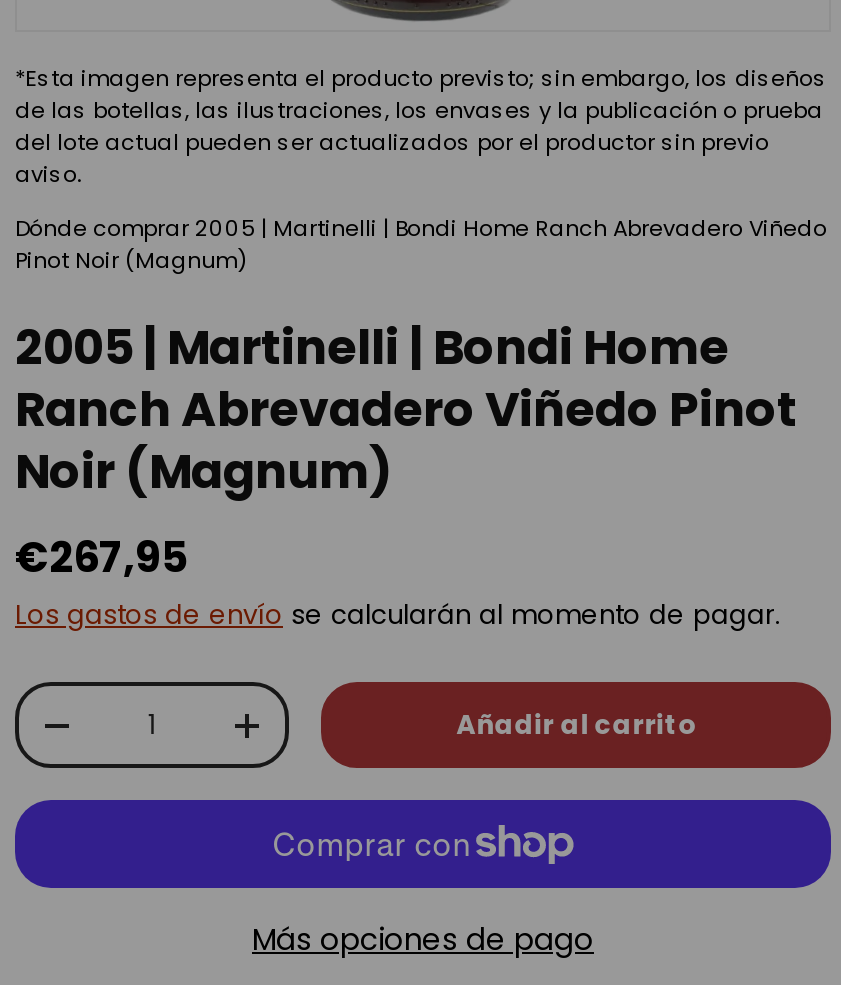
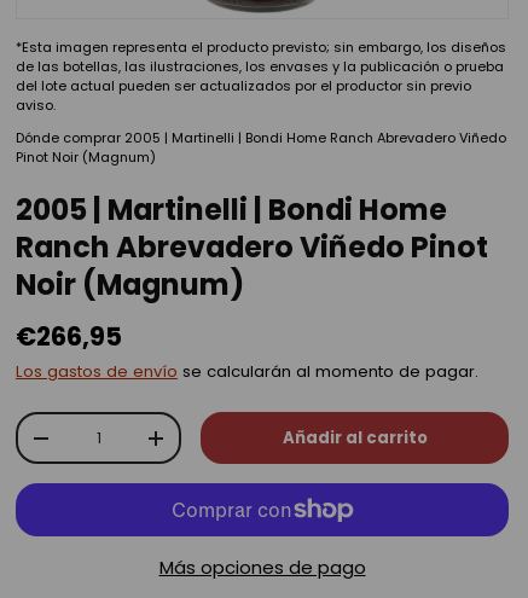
[15,528,189,586] €267,95 -> [16,319,122,354] €266,95

